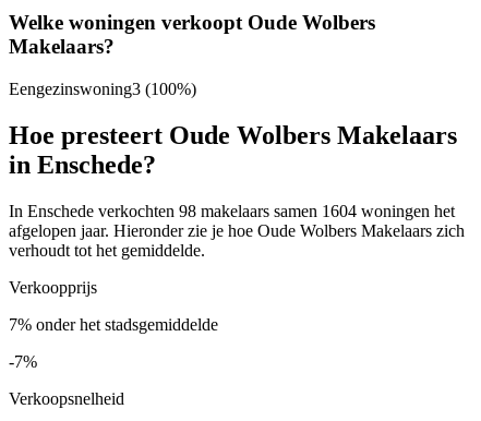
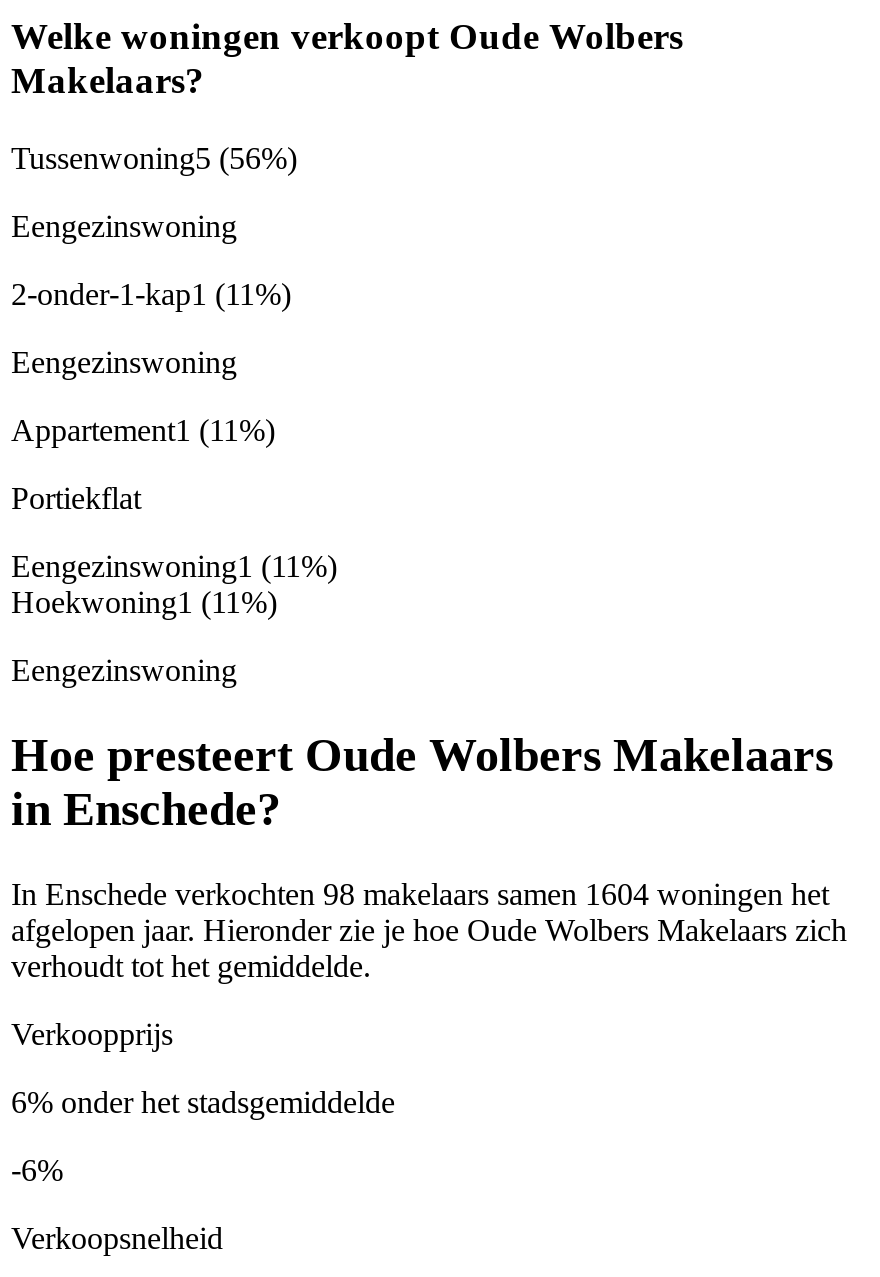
[9,79,196,98] Eengezinswoning3 (100%) -> [11,140,337,686] Tussenwoning5 (56%) | Eengezinswoning | 2-onder-1-kap1 (11%) | Eengezinswoning | Appartement1 (11%) | Portiekflat | Eengezinswoning1 (11%) | Hoekwoning1 (11%) | Eengezinswoning
[9,315,218,333] 7% onder het stadsgemiddelde -> [11,1084,395,1118] 6% onder het stadsgemiddelde
[9,352,37,370] -7% -> [11,1152,63,1186] -6%

